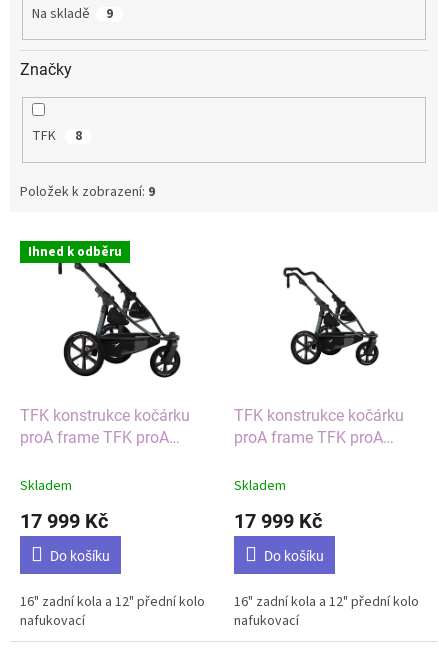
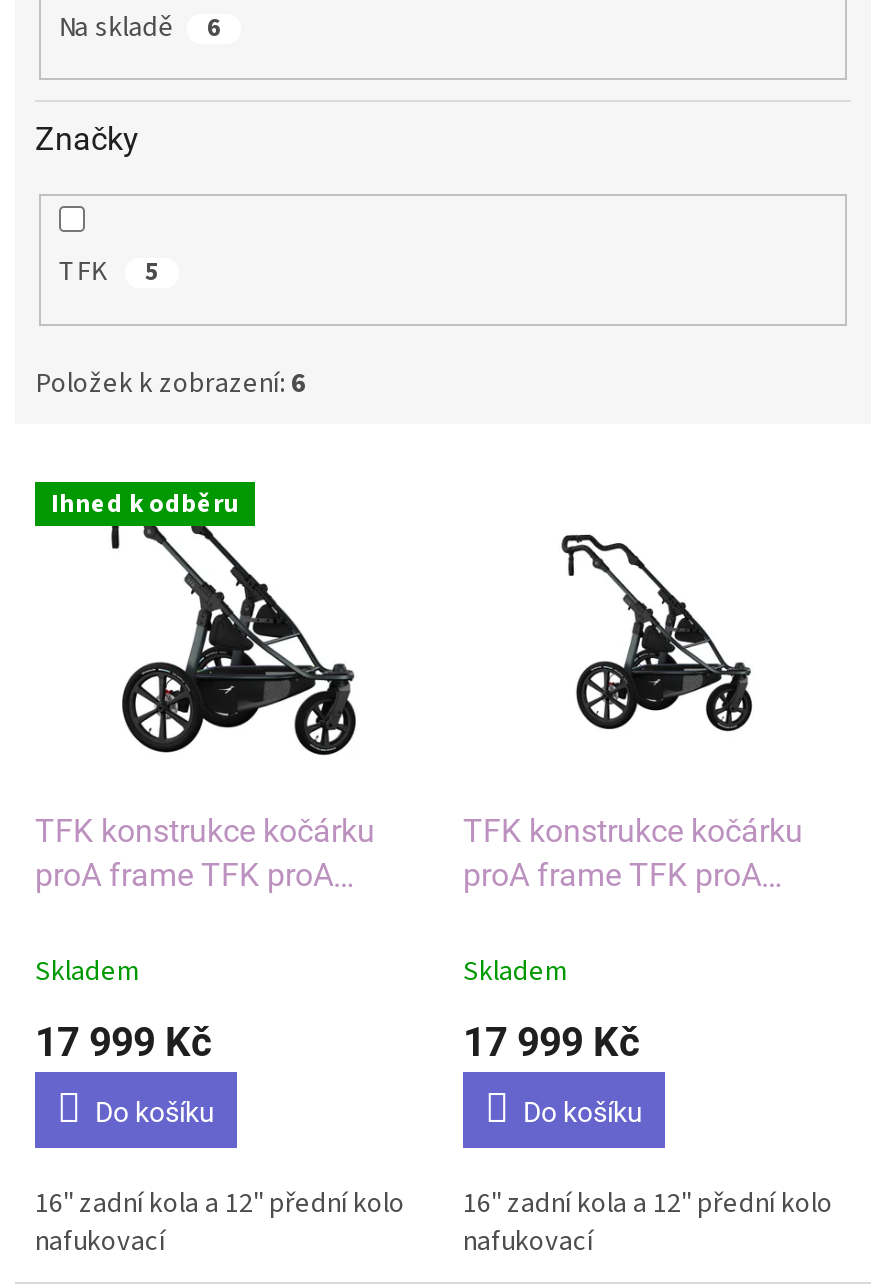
[32,4,113,24] Na skladě 9 -> [59,7,221,47] Na skladě 6
[32,126,82,146] TFK 8 -> [59,252,159,292] TFK 5
[20,182,155,202] Položek k zobrazení: 9 -> [35,363,305,403] Položek k zobrazení: 6

